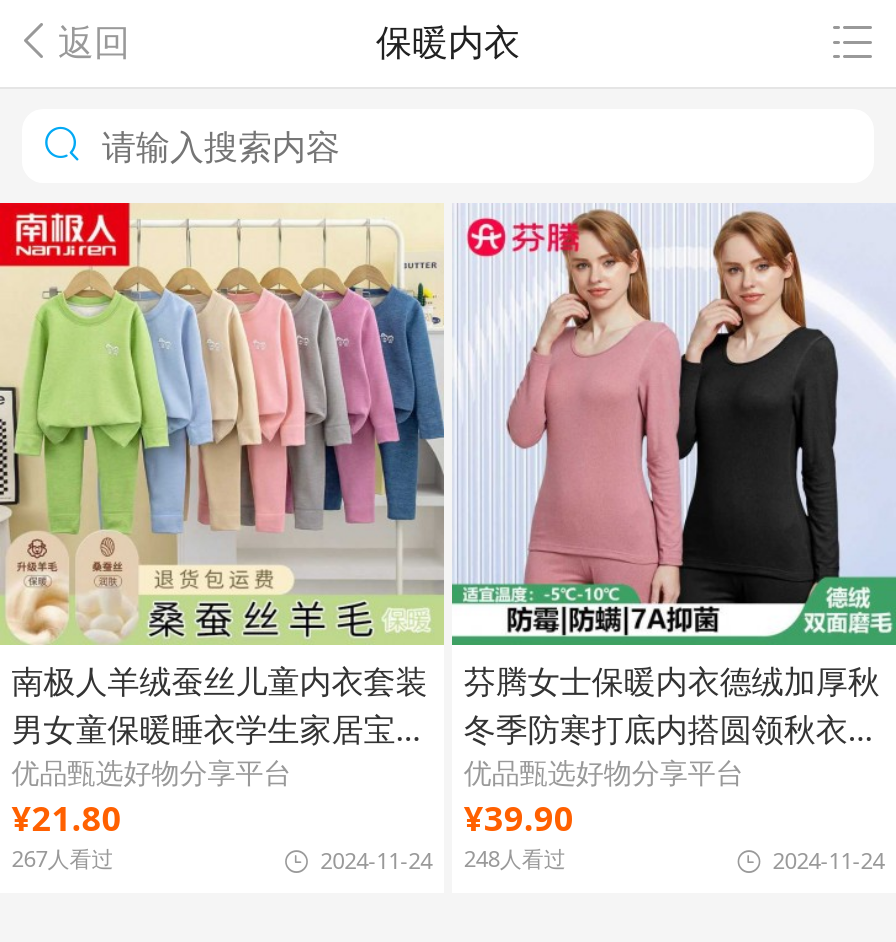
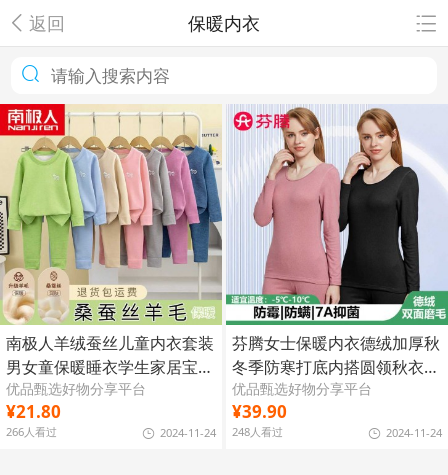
[11,843,113,873] 267人看过 -> [6,424,57,439] 266人看过

